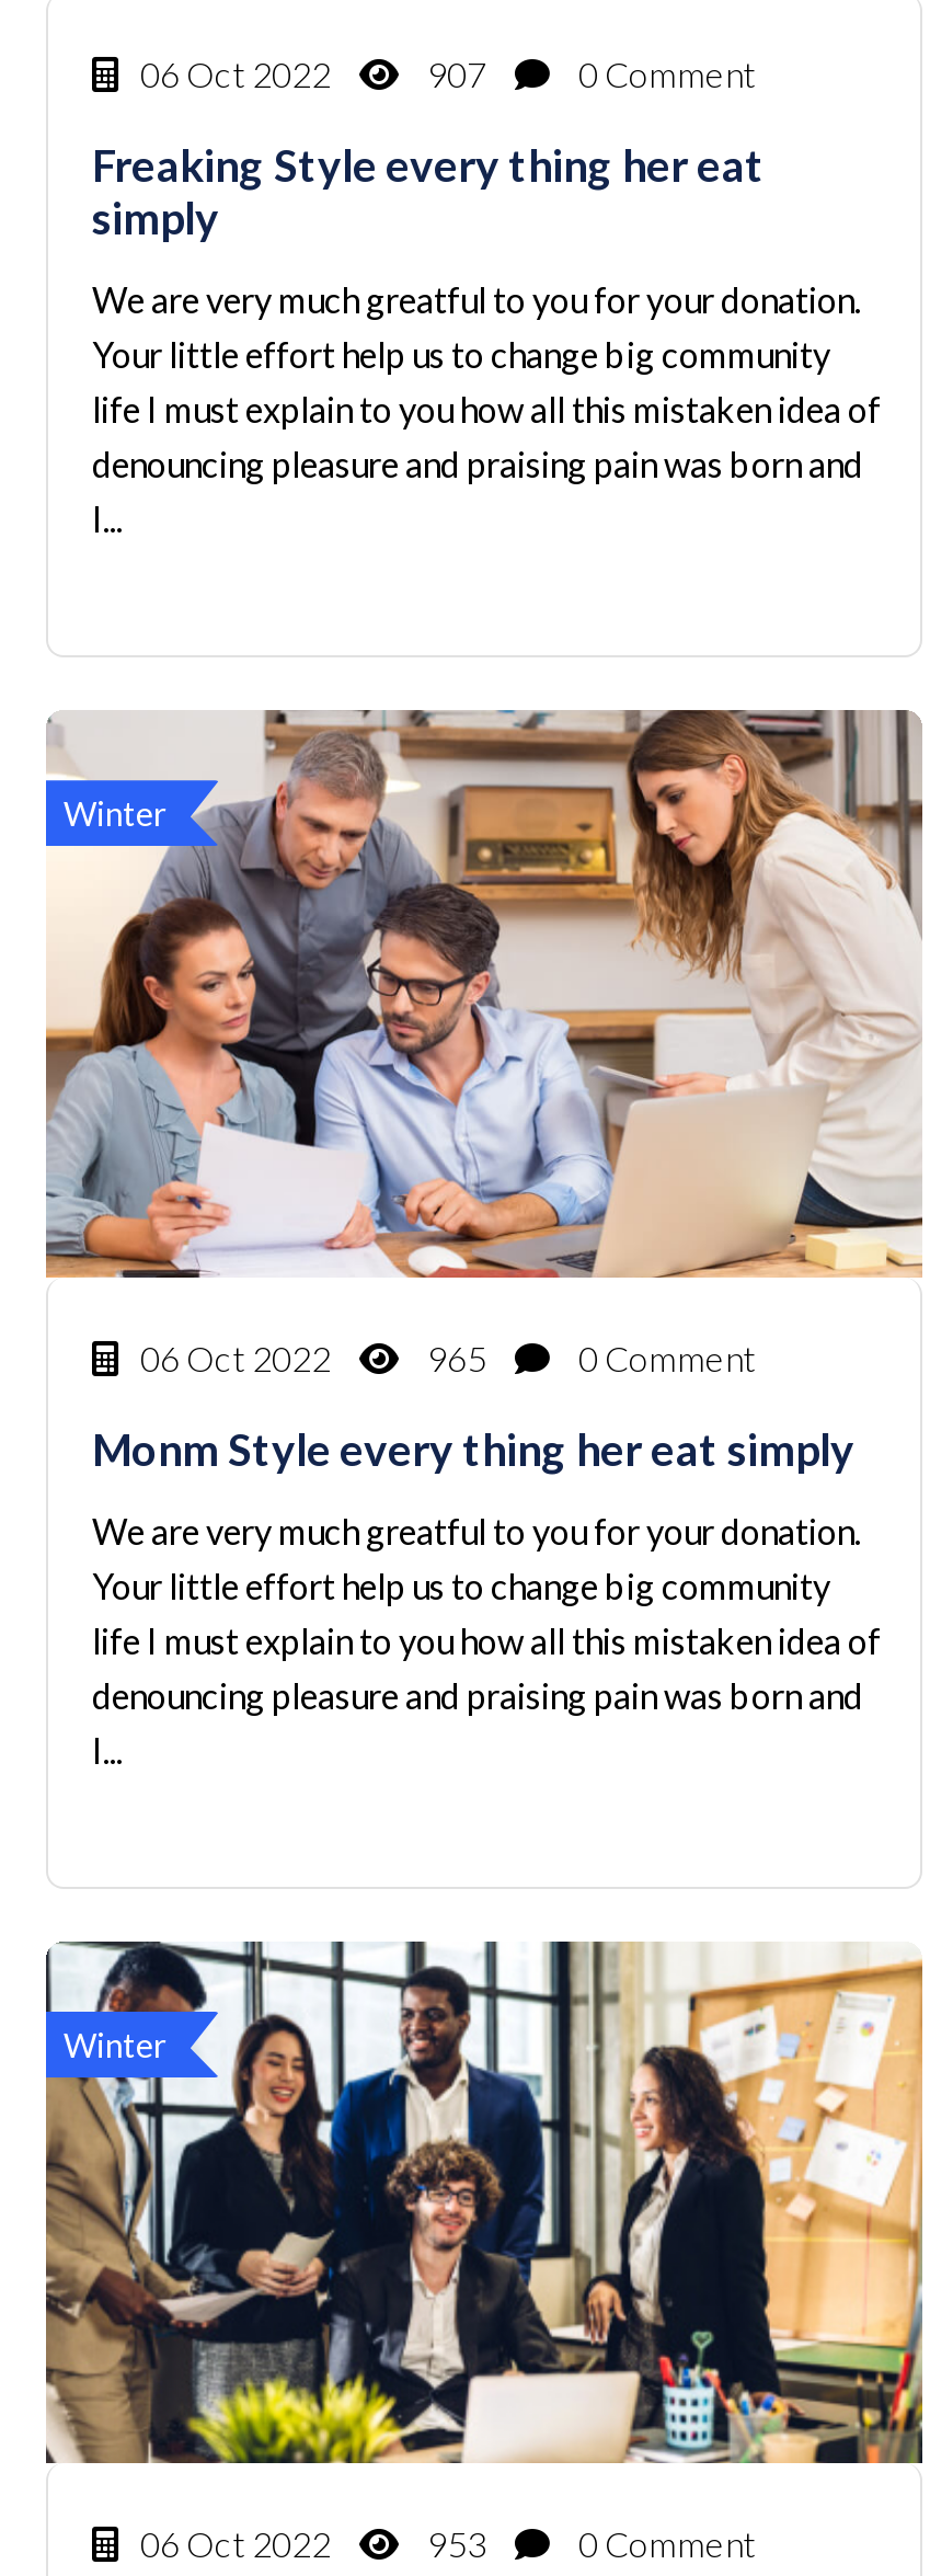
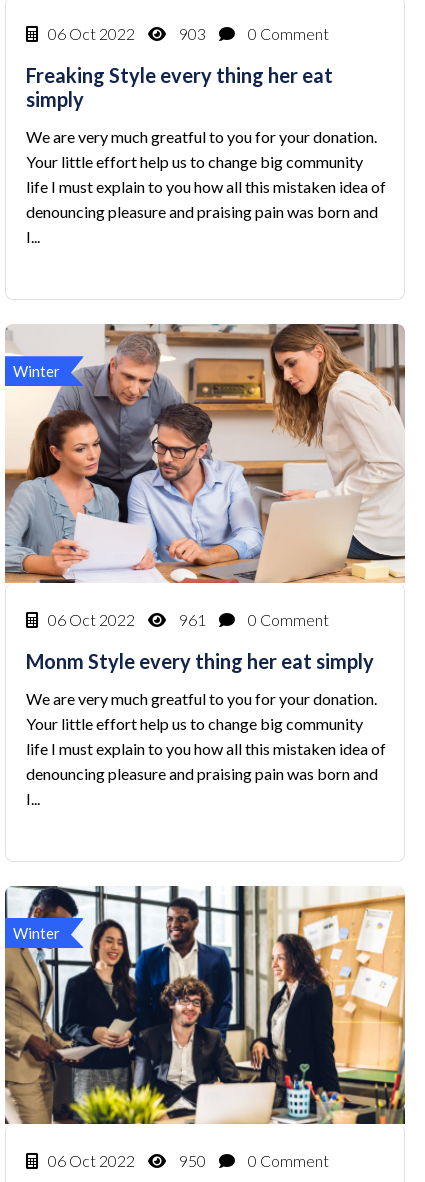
[421,53,486,94] 907 -> [176,24,206,43] 903
[421,1337,486,1378] 965 -> [176,610,206,629] 961
[421,2523,486,2565] 953 -> [176,1151,206,1170] 950

